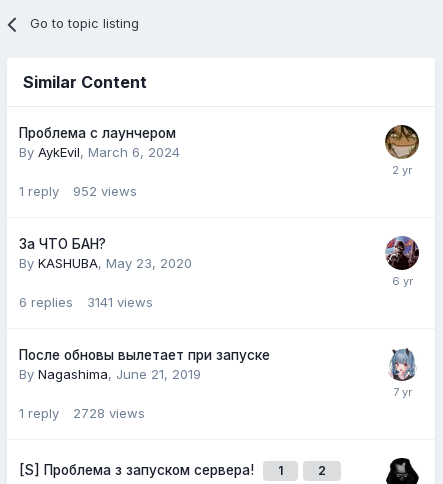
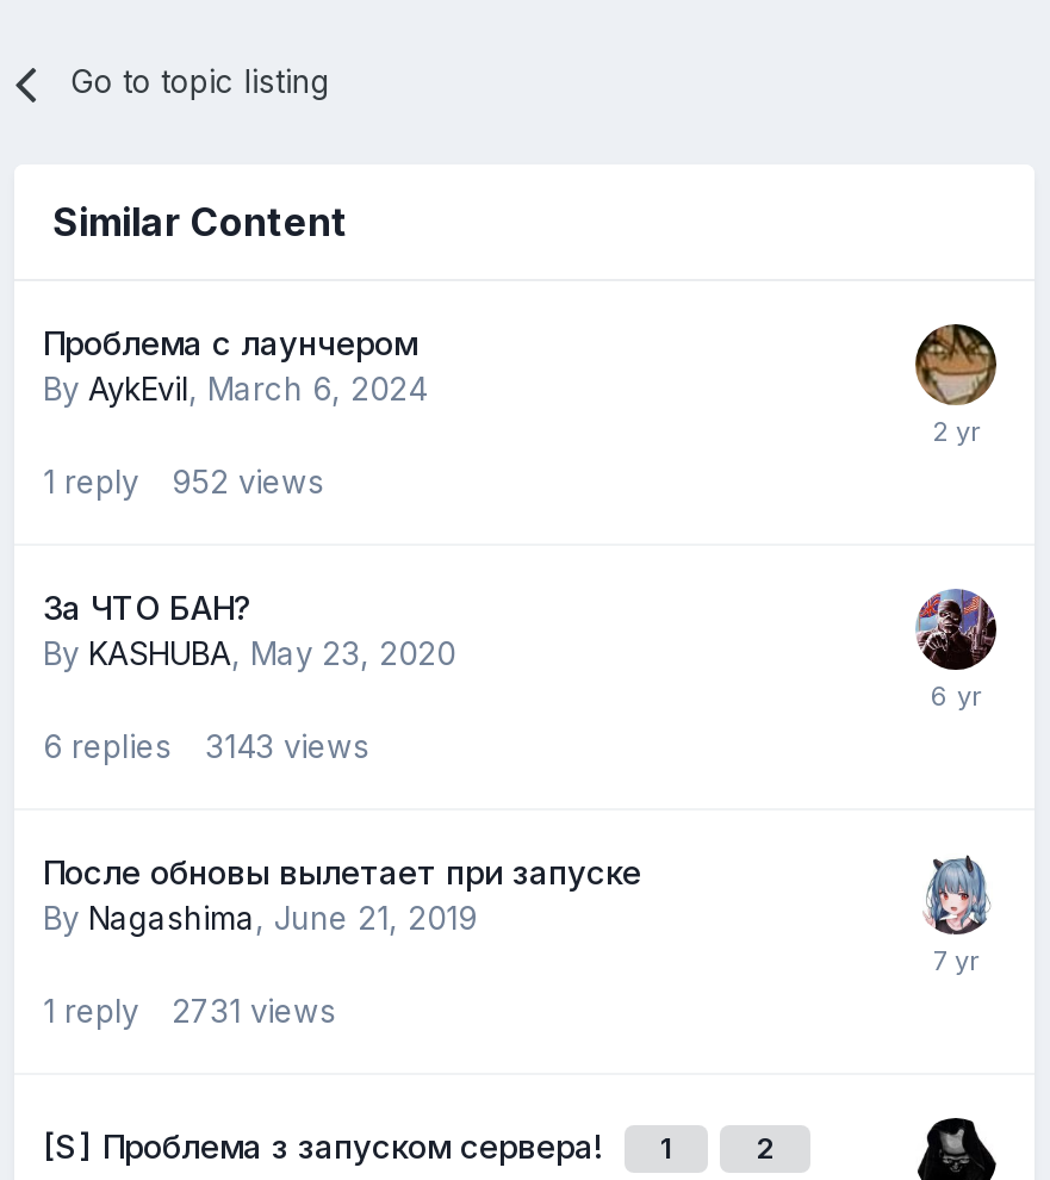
[19,294,153,310] 6 replies 3141 views -> [43,728,369,766] 6 replies 3143 views
[19,405,145,421] 1 reply 2728 views -> [43,993,336,1031] 1 reply 2731 views

